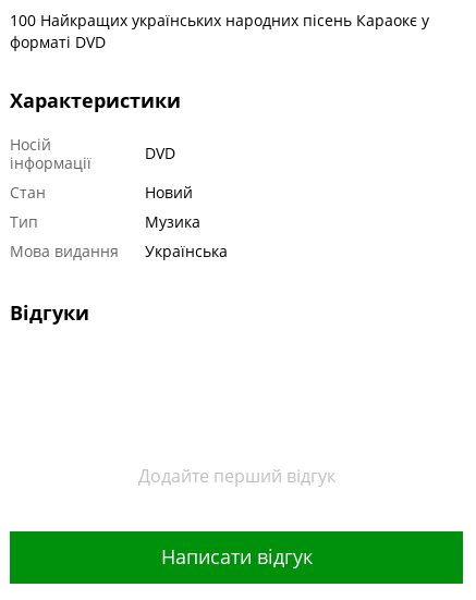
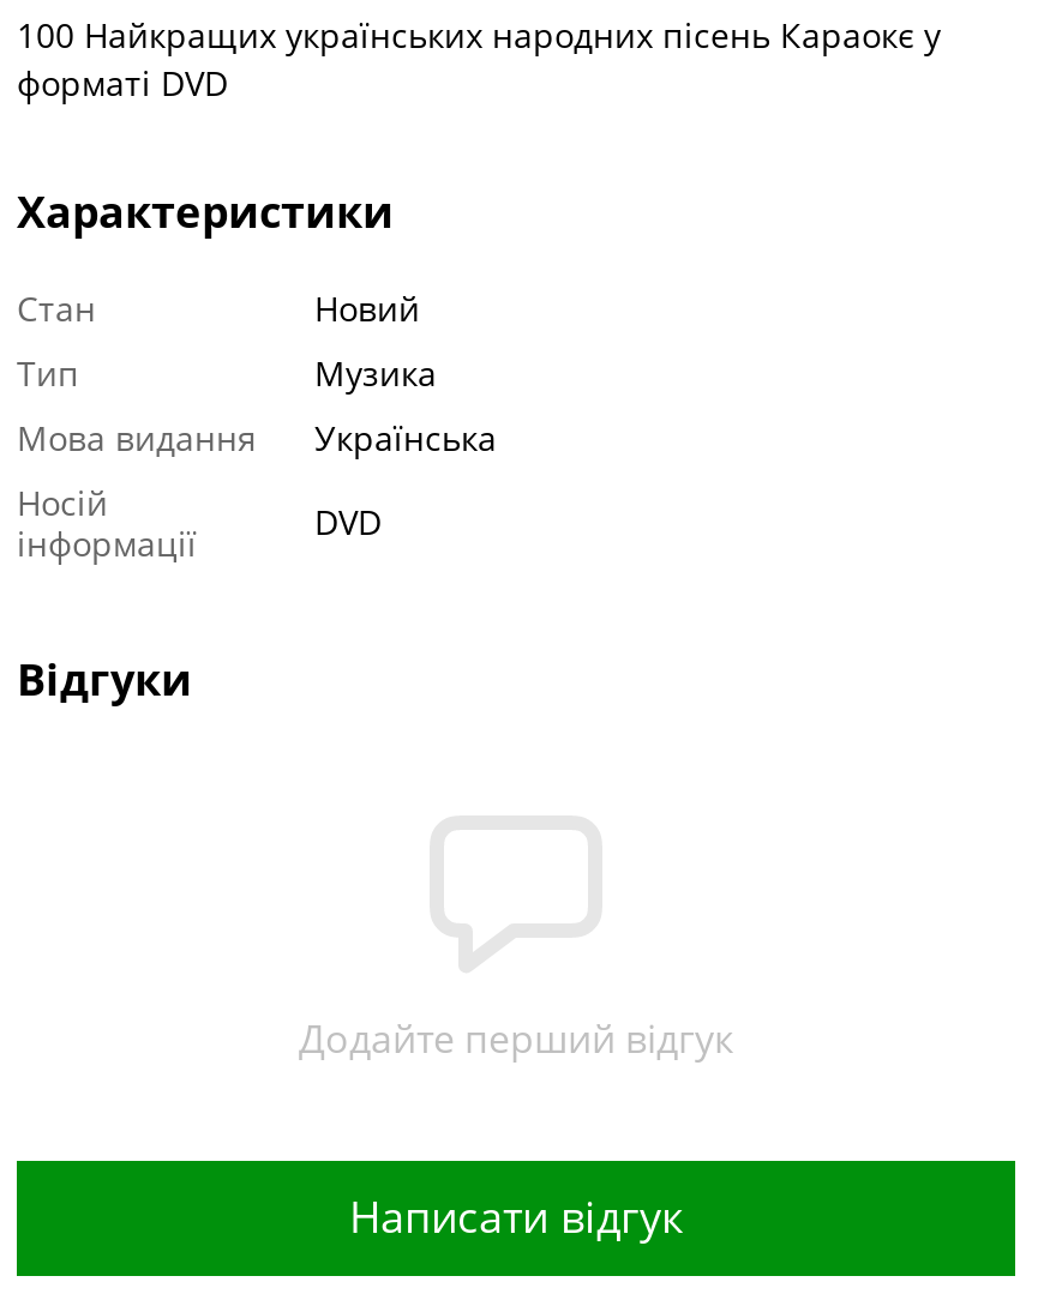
moved [10,134,175,173] -> [17,479,382,565]: Носій | інформації | DVD
moved [10,181,228,261] -> [17,284,497,460]: Стан | Новий | Тип | Музика | Мова видання | Українська

